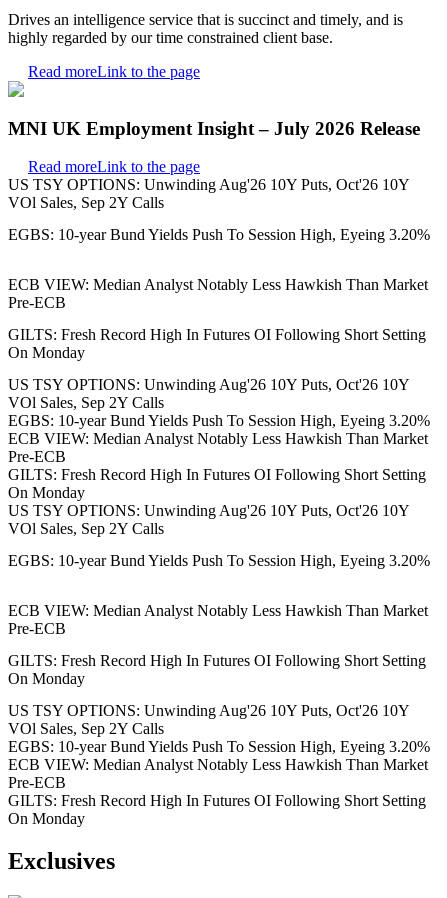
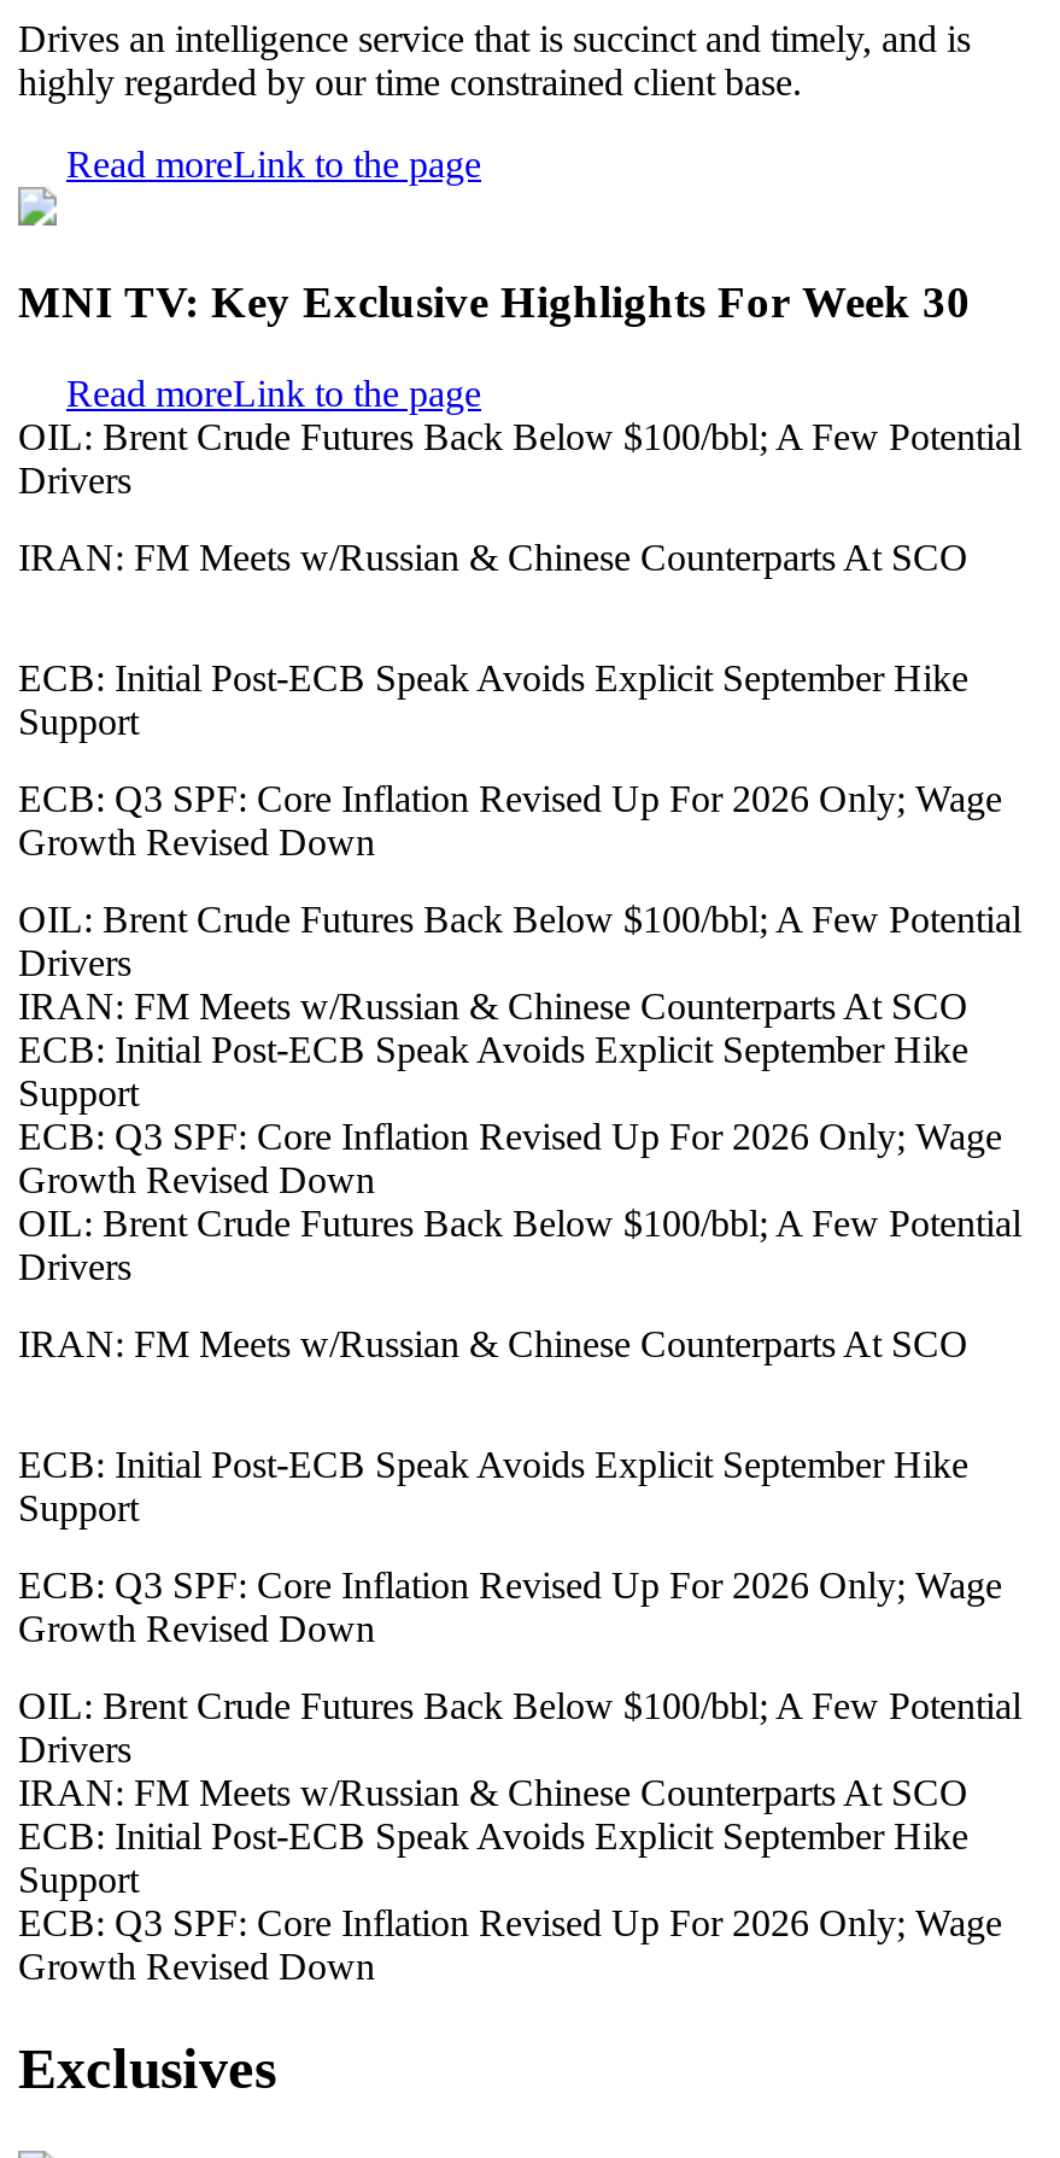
[8,117,420,138] MNI UK Employment Insight – July 2026 Release -> [18,275,971,326] MNI TV: Key Exclusive Highlights For Week 30
[8,176,409,211] US TSY OPTIONS: Unwinding Aug'26 10Y Puts, Oct'26 10Y | VOl Sales, Sep 2Y Calls -> [18,417,1021,501] OIL: Brent Crude Futures Back Below $100/bbl; A Few Potential | Drivers
[8,226,430,243] EGBS: 10-year Bund Yields Push To Session High, Eyeing 3.20% -> [18,537,968,578] IRAN: FM Meets w/Russian & Chinese Counterparts At SCO
[8,276,428,311] ECB VIEW: Median Analyst Notably Less Hawkish Than Market | Pre-ECB -> [18,658,968,742] ECB: Initial Post-ECB Speak Avoids Explicit September Hike | Support
[8,326,426,361] GILTS: Fresh Record High In Futures OI Following Short Setting | On Monday -> [18,779,1002,863] ECB: Q3 SPF: Core Inflation Revised Up For 2026 Only; Wage | Growth Revised Down
[8,376,430,537] US TSY OPTIONS: Unwinding Aug'26 10Y Puts, Oct'26 10Y | VOl Sales, Sep 2Y Calls | EGBS: 10-year Bund Yields Push To Session High, Eyeing 3.20% | ECB VIEW: Median Analyst Notably Less Hawkish Than Market | Pre-ECB | GILTS: Fresh Record High In Futures OI Following Short Setting | On Monday | US TSY OPTIONS: Unwinding Aug'26 10Y Puts, Oct'26 10Y | VOl Sales, Sep 2Y Calls -> [18,899,1021,1288] OIL: Brent Crude Futures Back Below $100/bbl; A Few Potential | Drivers | IRAN: FM Meets w/Russian & Chinese Counterparts At SCO | ECB: Initial Post-ECB Speak Avoids Explicit September Hike | Support | ECB: Q3 SPF: Core Inflation Revised Up For 2026 Only; Wage | Growth Revised Down | OIL: Brent Crude Futures Back Below $100/bbl; A Few Potential | Drivers
[8,552,430,569] EGBS: 10-year Bund Yields Push To Session High, Eyeing 3.20% -> [18,1324,968,1365] IRAN: FM Meets w/Russian & Chinese Counterparts At SCO
[8,602,428,637] ECB VIEW: Median Analyst Notably Less Hawkish Than Market | Pre-ECB -> [18,1444,968,1529] ECB: Initial Post-ECB Speak Avoids Explicit September Hike | Support
[8,652,426,687] GILTS: Fresh Record High In Futures OI Following Short Setting | On Monday -> [18,1565,1002,1649] ECB: Q3 SPF: Core Inflation Revised Up For 2026 Only; Wage | Growth Revised Down
[8,702,430,827] US TSY OPTIONS: Unwinding Aug'26 10Y Puts, Oct'26 10Y | VOl Sales, Sep 2Y Calls | EGBS: 10-year Bund Yields Push To Session High, Eyeing 3.20% | ECB VIEW: Median Analyst Notably Less Hawkish Than Market | Pre-ECB | GILTS: Fresh Record High In Futures OI Following Short Setting | On Monday -> [18,1686,1021,1987] OIL: Brent Crude Futures Back Below $100/bbl; A Few Potential | Drivers | IRAN: FM Meets w/Russian & Chinese Counterparts At SCO | ECB: Initial Post-ECB Speak Avoids Explicit September Hike | Support | ECB: Q3 SPF: Core Inflation Revised Up For 2026 Only; Wage | Growth Revised Down

